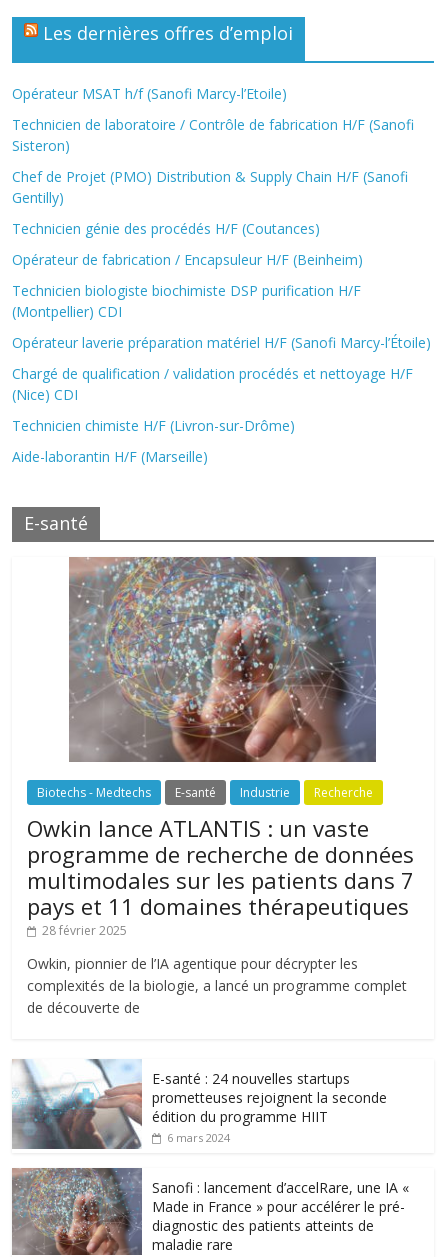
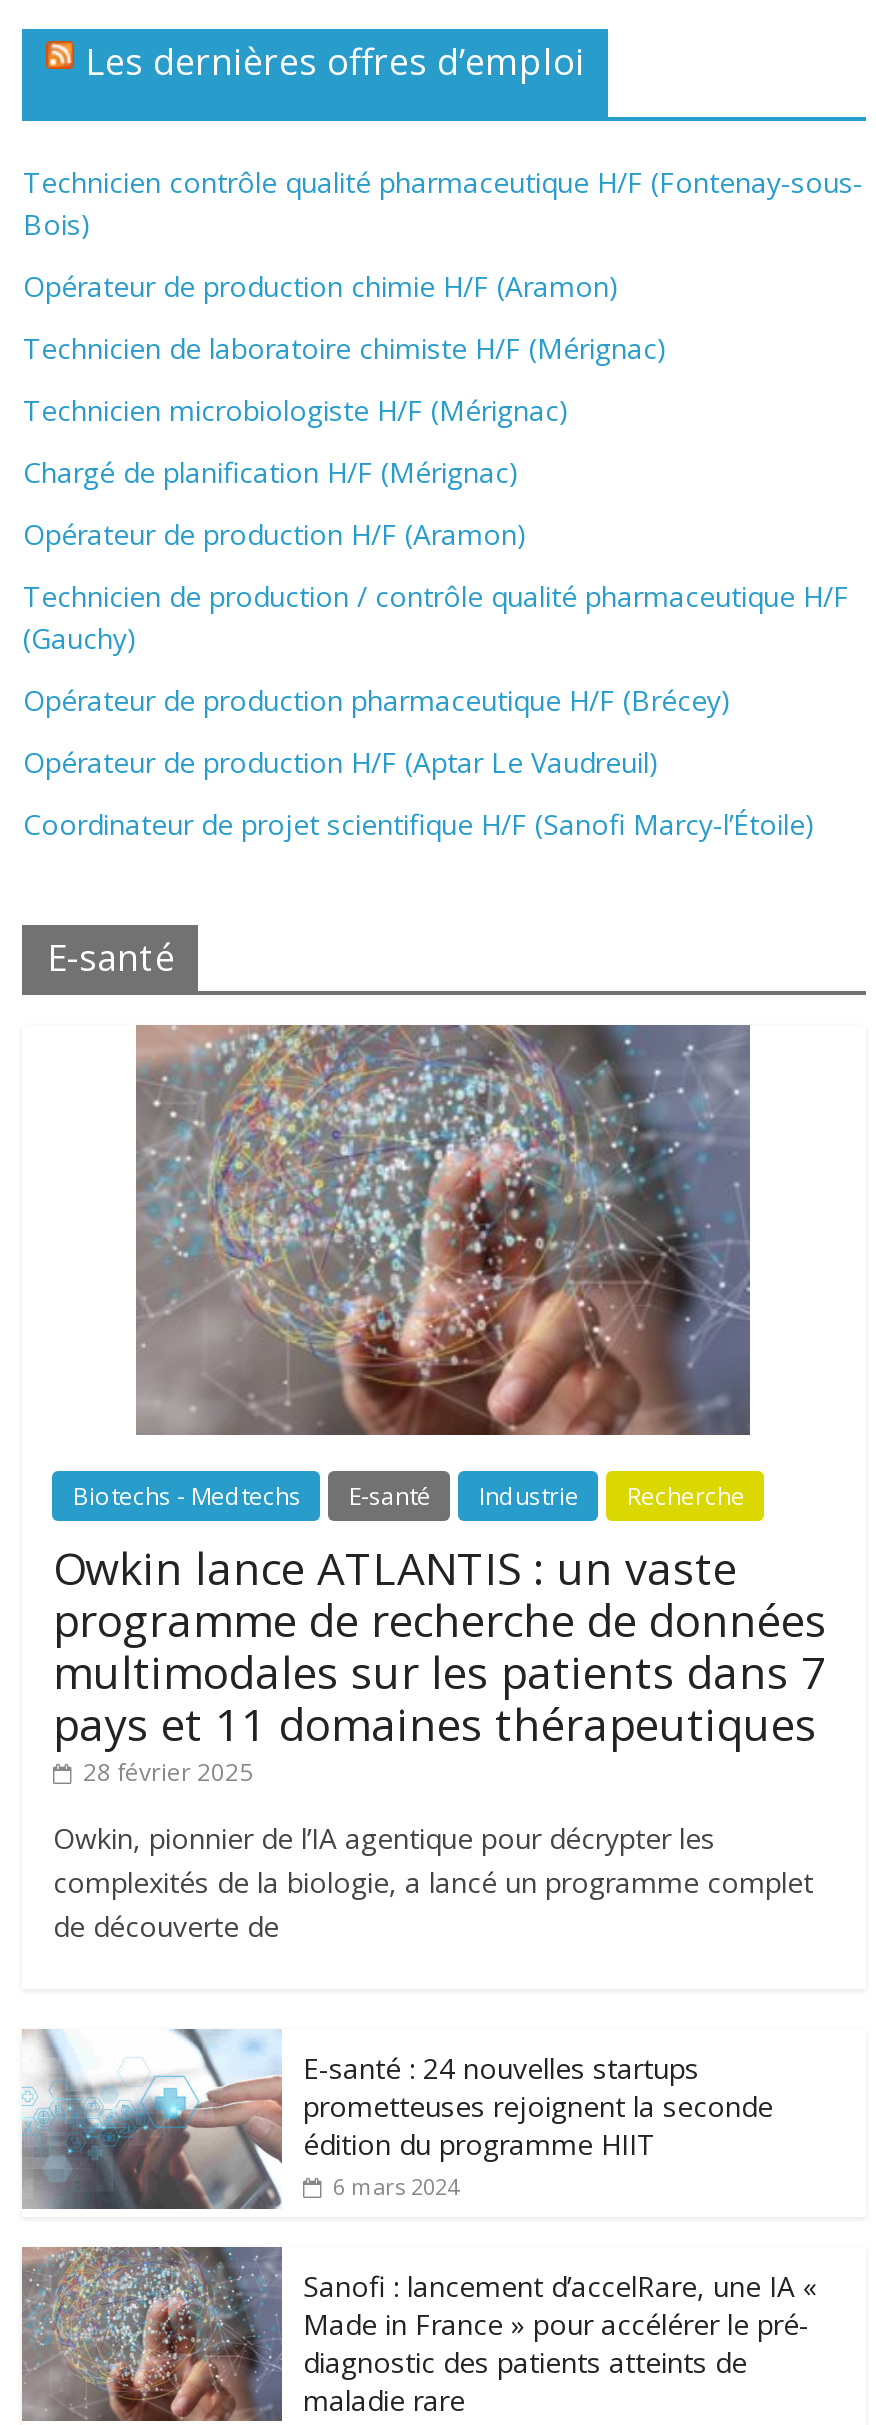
[12,84,287,103] Opérateur MSAT h/f (Sanofi Marcy-l’Etoile) -> [23,163,863,243] Technicien contrôle qualité pharmaceutique H/F (Fontenay-sous- | Bois)
[12,115,414,155] Technicien de laboratoire / Contrôle de fabrication H/F (Sanofi | Sisteron) -> [23,267,619,305] Opérateur de production chimie H/F (Aramon)
[12,167,408,207] Chef de Projet (PMO) Distribution & Supply Chain H/F (Sanofi | Gentilly) -> [23,329,667,367] Technicien de laboratoire chimiste H/F (Mérignac)
[12,219,320,238] Technicien génie des procédés H/F (Coutances) -> [23,391,569,429] Technicien microbiologiste H/F (Mérignac)
[12,250,363,269] Opérateur de fabrication / Encapsuleur H/F (Beinheim) -> [23,453,519,491] Chargé de planification H/F (Mérignac)
[12,281,361,321] Technicien biologiste biochimiste DSP purification H/F | (Montpellier) CDI -> [23,515,527,553] Opérateur de production H/F (Aramon)
[12,333,431,352] Opérateur laverie préparation matériel H/F (Sanofi Marcy-l’Étoile) -> [23,577,849,657] Technicien de production / contrôle qualité pharmaceutique H/F | (Gauchy)
[12,364,413,404] Chargé de qualification / validation procédés et nettoyage H/F | (Nice) CDI -> [23,681,731,719] Opérateur de production pharmaceutique H/F (Brécey)
[12,416,295,435] Technicien chimiste H/F (Livron-sur-Drôme) -> [23,743,659,781] Opérateur de production H/F (Aptar Le Vaudreuil)
[12,447,208,466] Aide-laborantin H/F (Marseille) -> [23,805,815,843] Coordinateur de projet scientifique H/F (Sanofi Marcy-l’Étoile)

